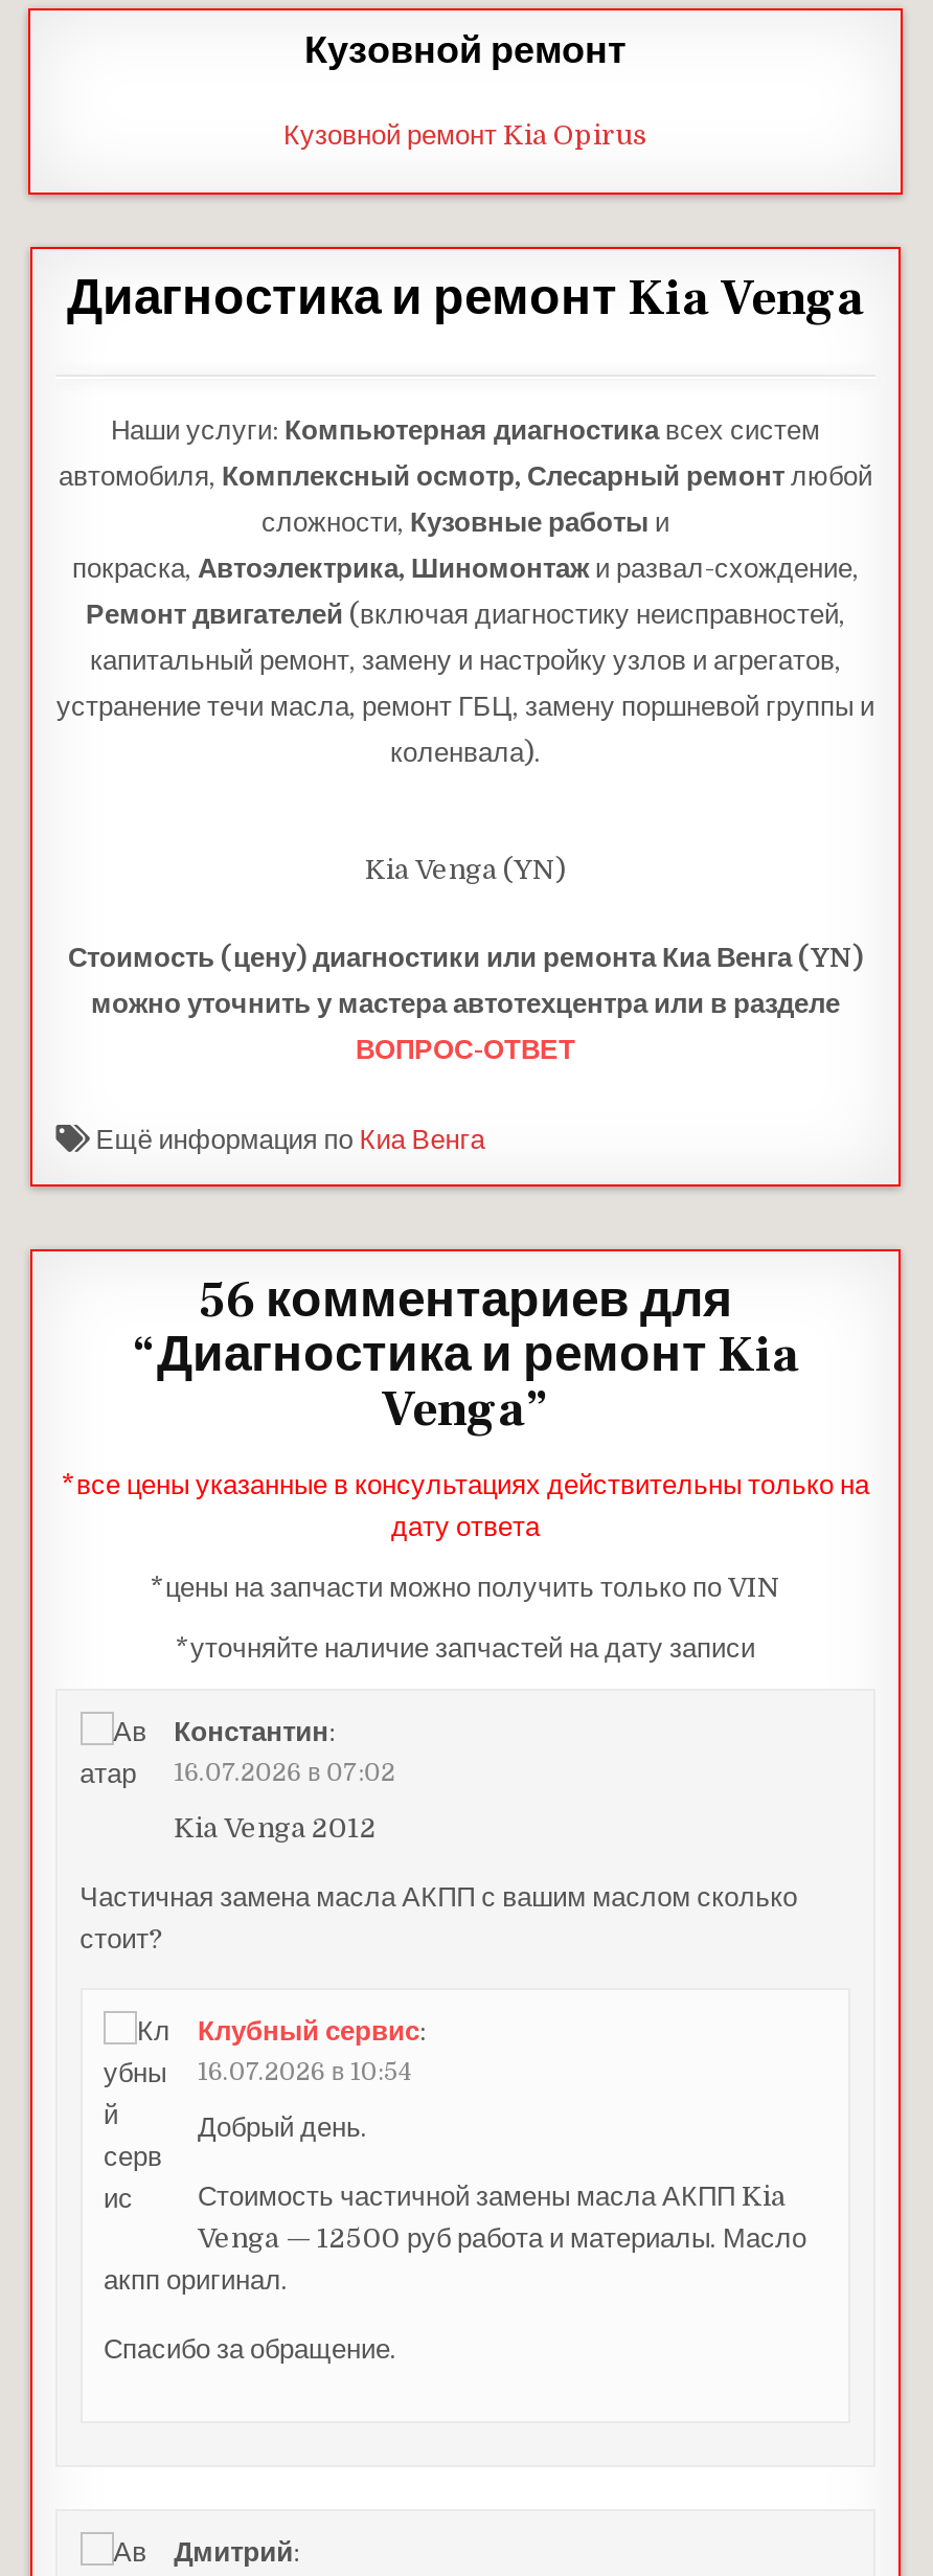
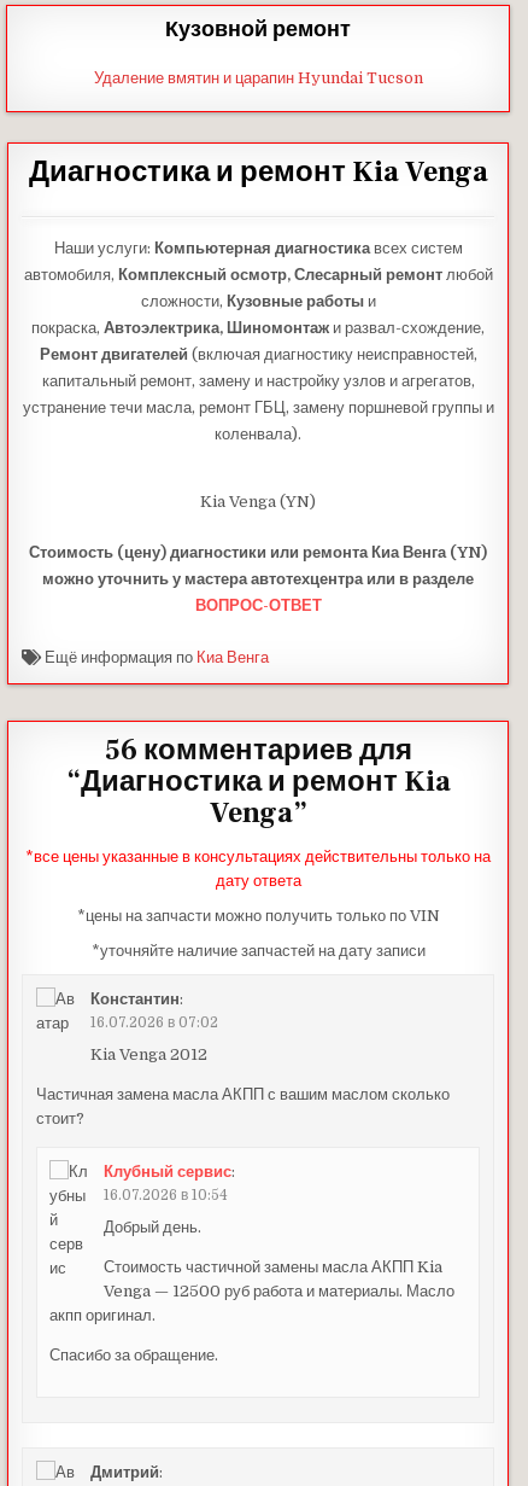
[283,119,647,151] Кузовной ремонт Kia Opirus -> [93,69,423,87] Удаление вмятин и царапин Hyundai Tucson

